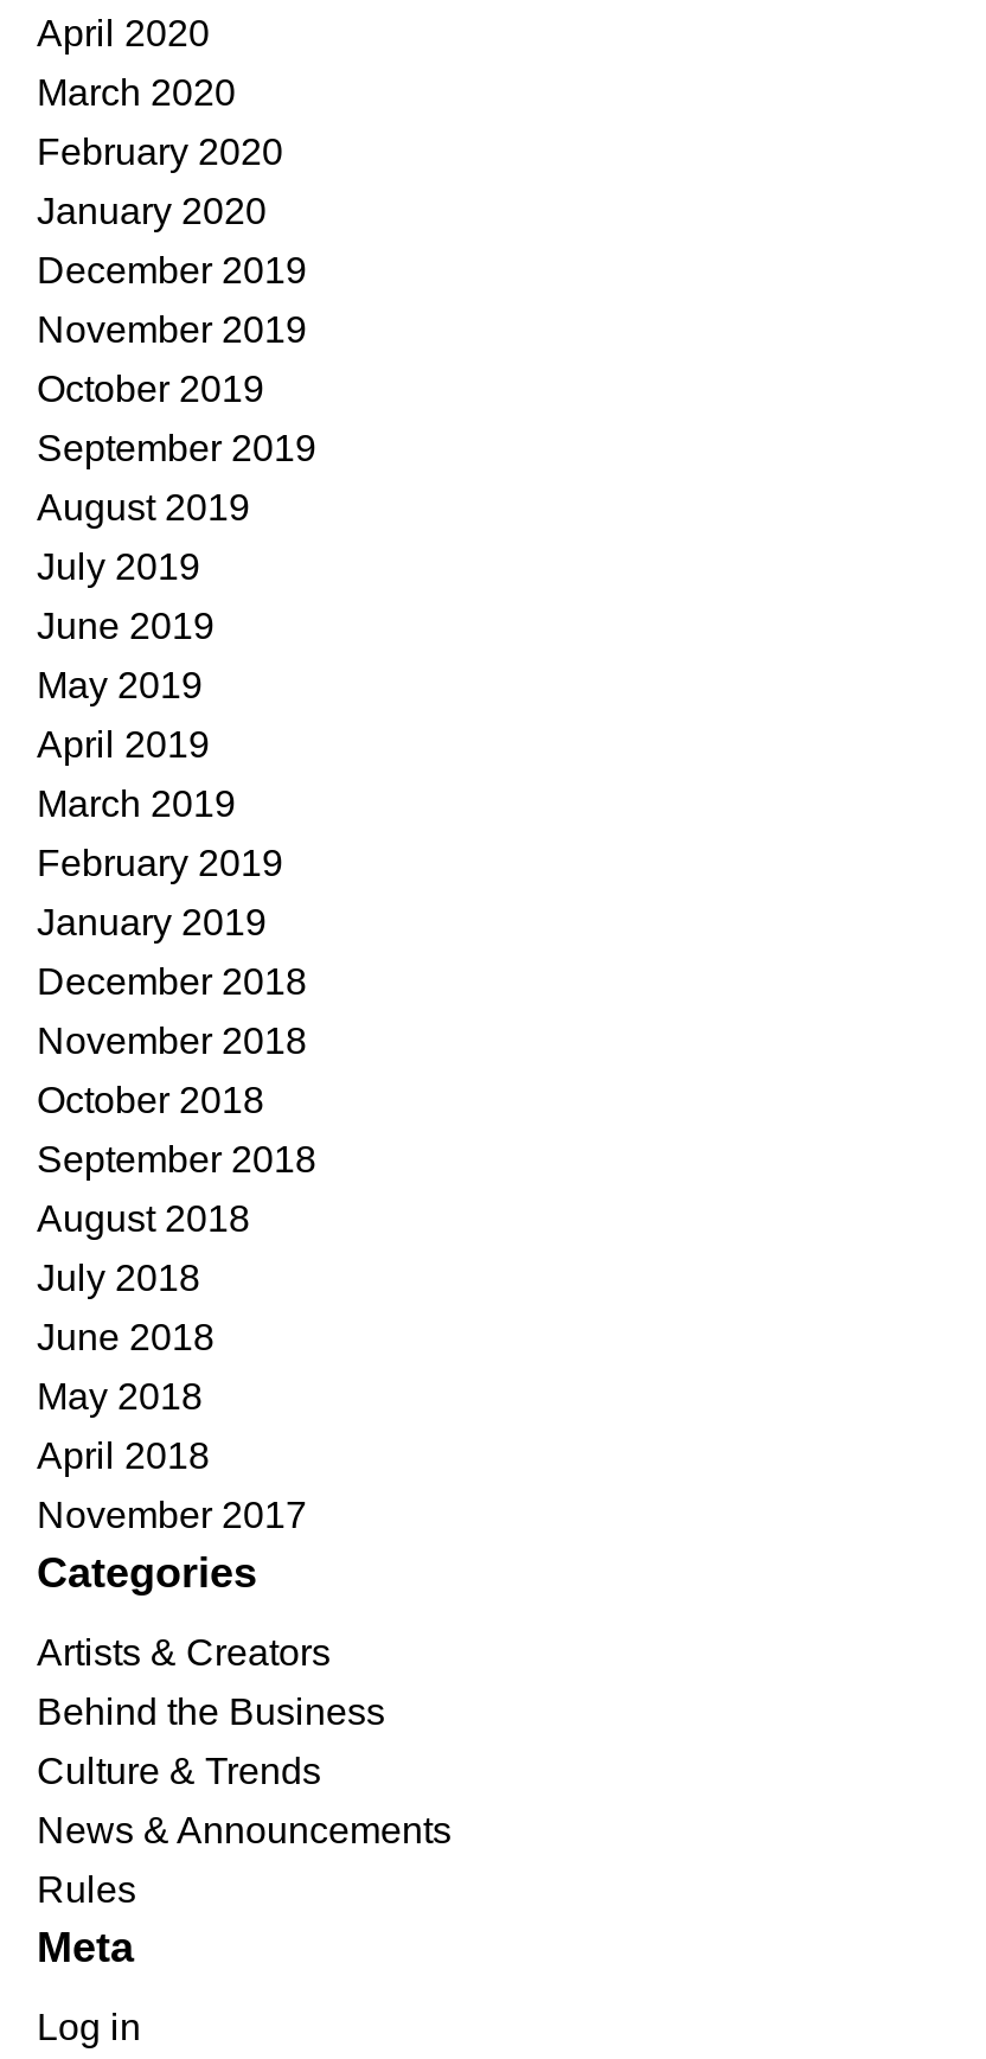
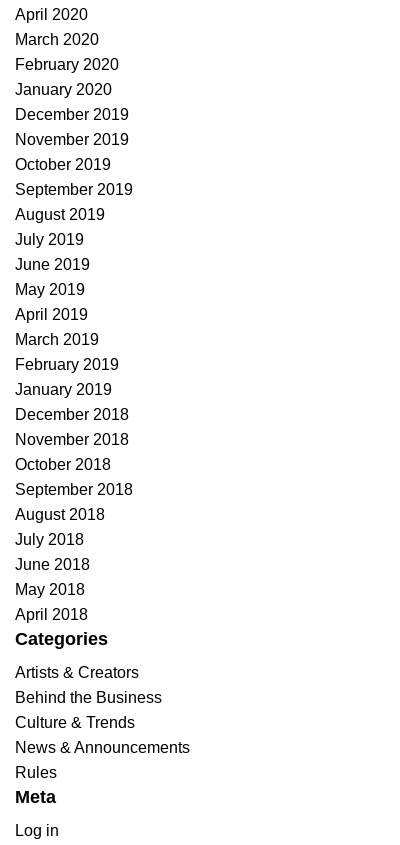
[37,1496,307,1536] November 2017 -> none

